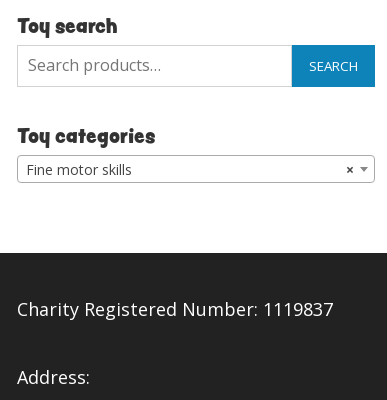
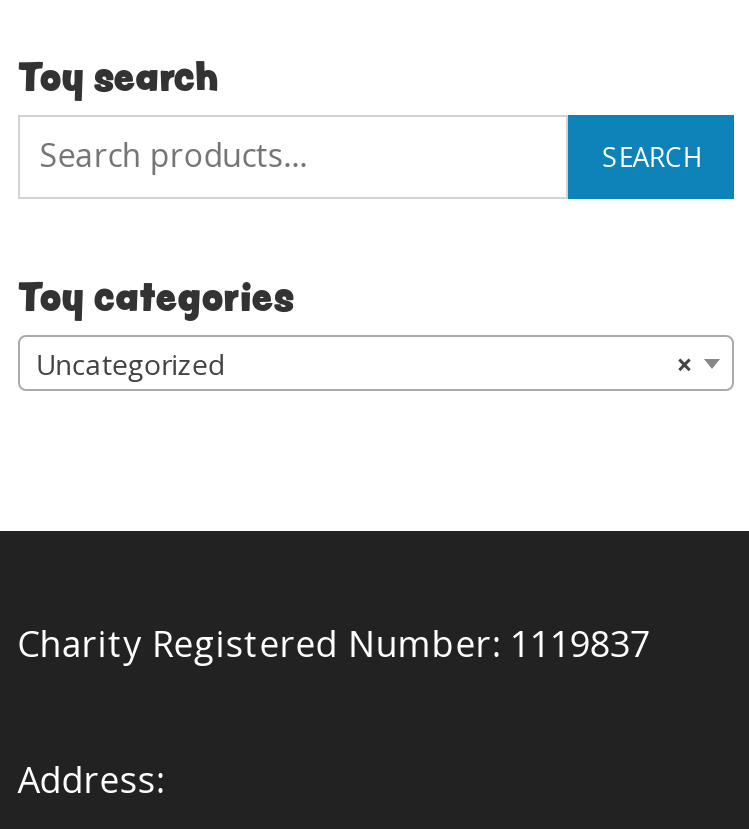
[26,160,132,179] Fine motor skills -> [36,344,224,382] Uncategorized

